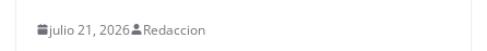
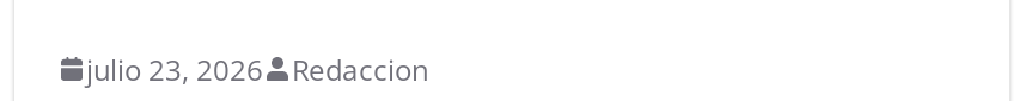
[49,20,205,39] julio 21, 2026 Redaccion -> [86,49,428,90] julio 23, 2026 Redaccion

